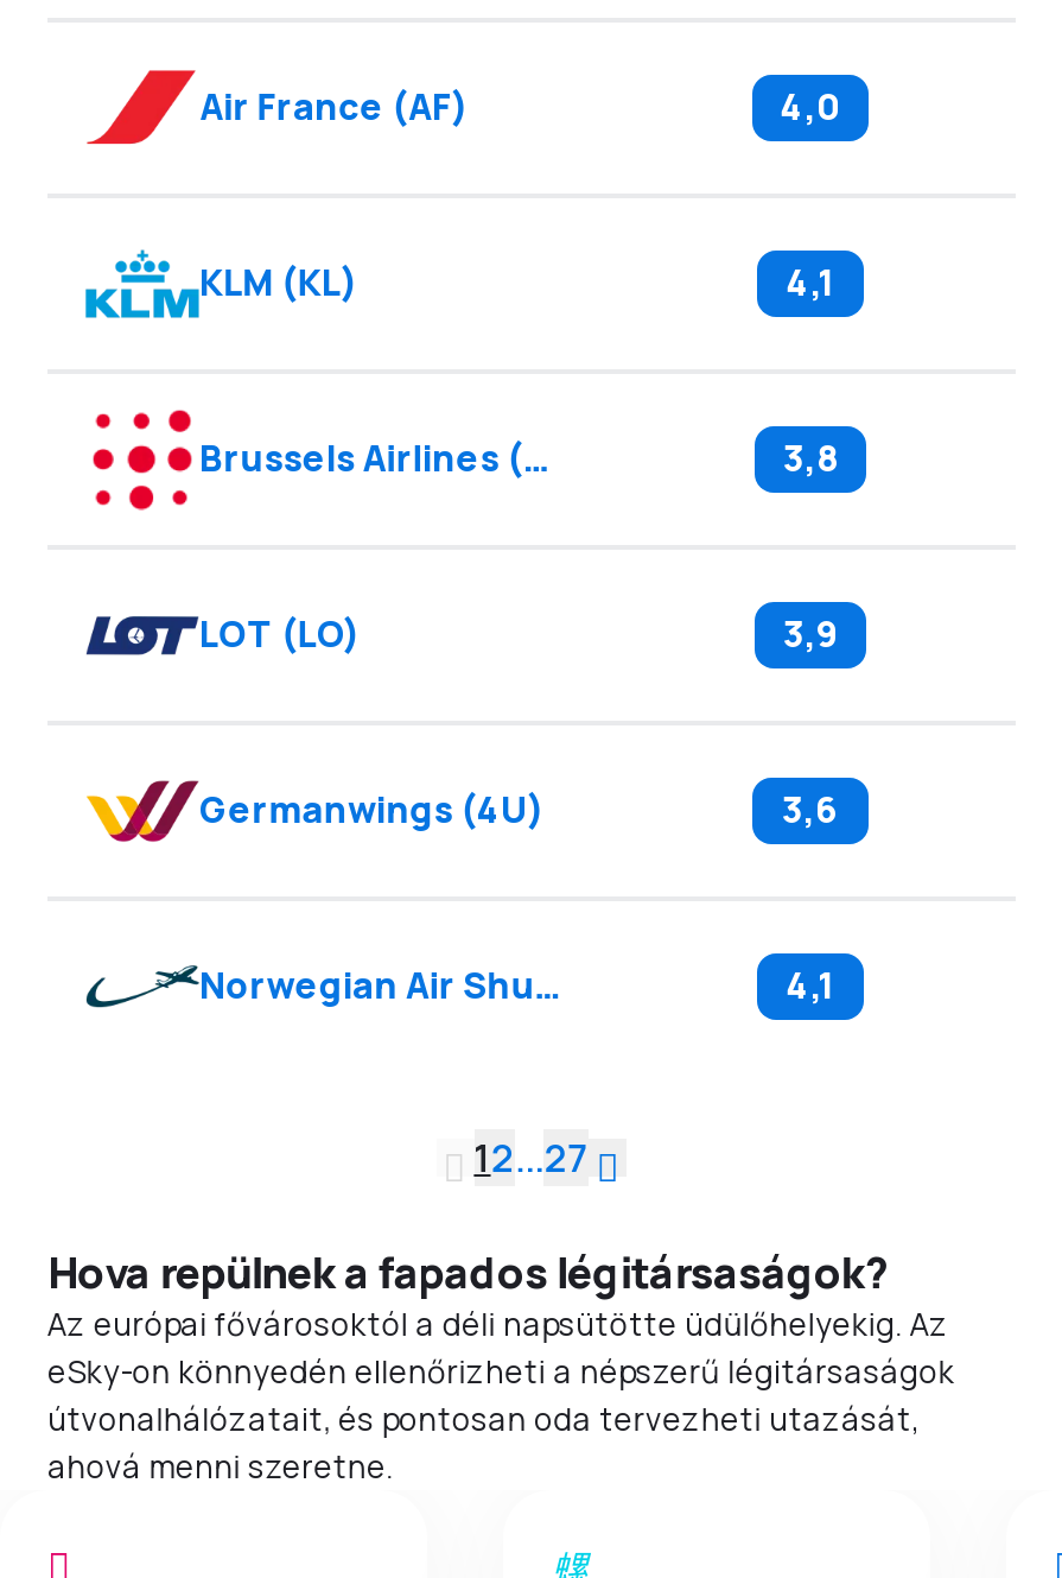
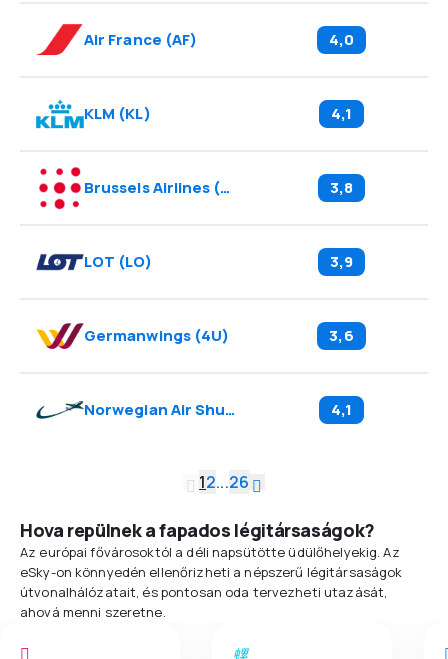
[474,1132,589,1184] 12...27 -> [199,471,249,493] 12...26

